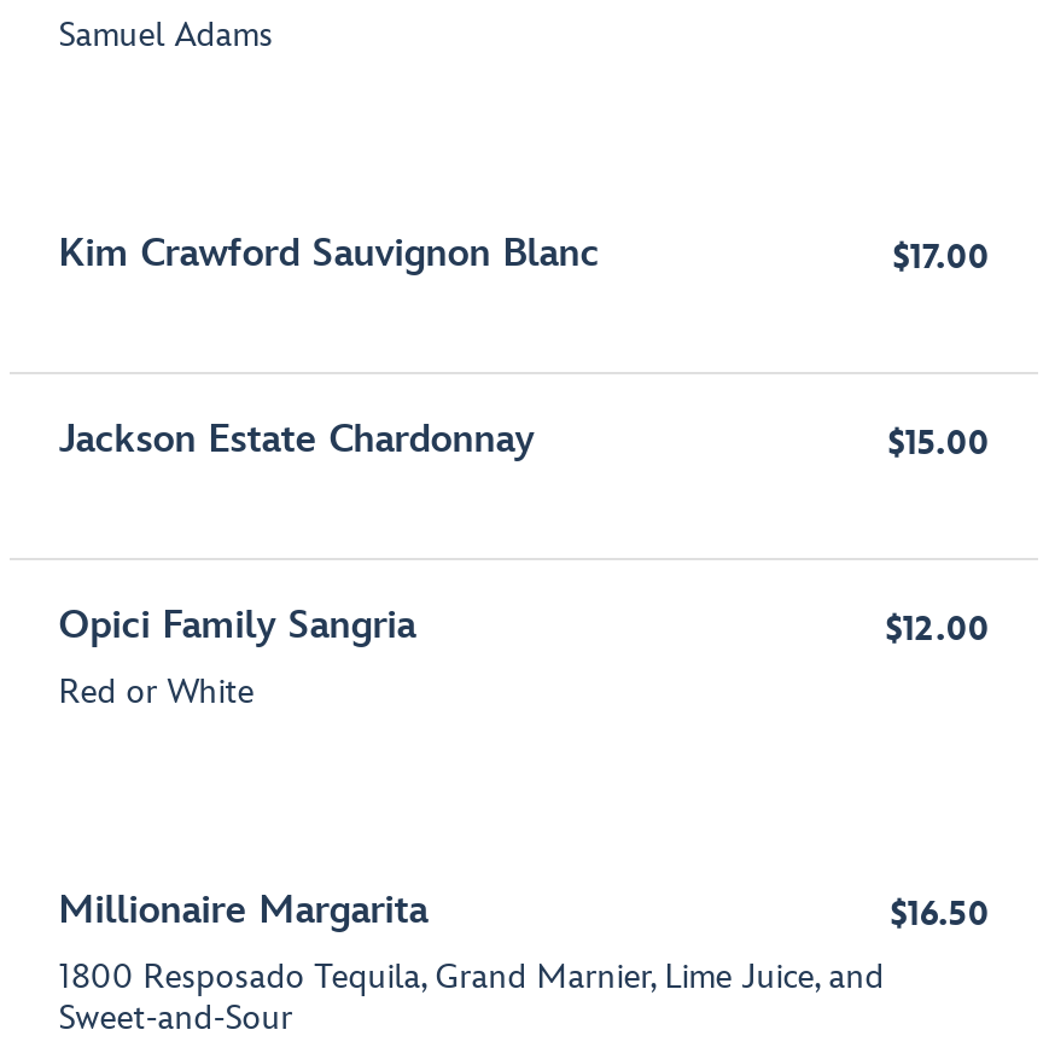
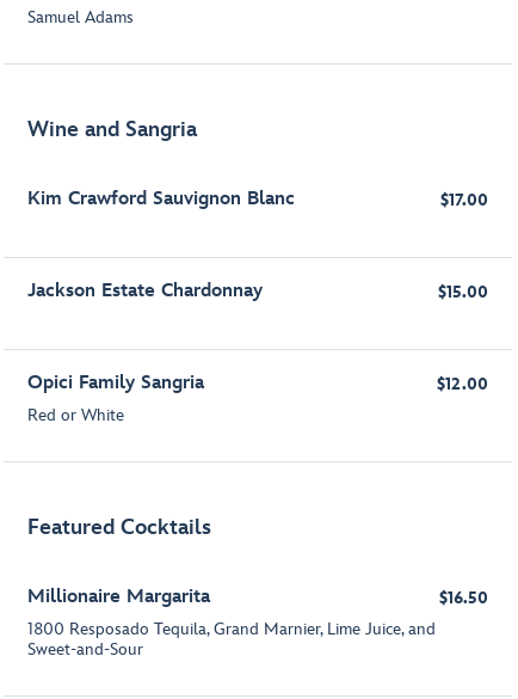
none -> [28,117,197,142] Wine and Sangria
none -> [28,515,211,540] Featured Cocktails

